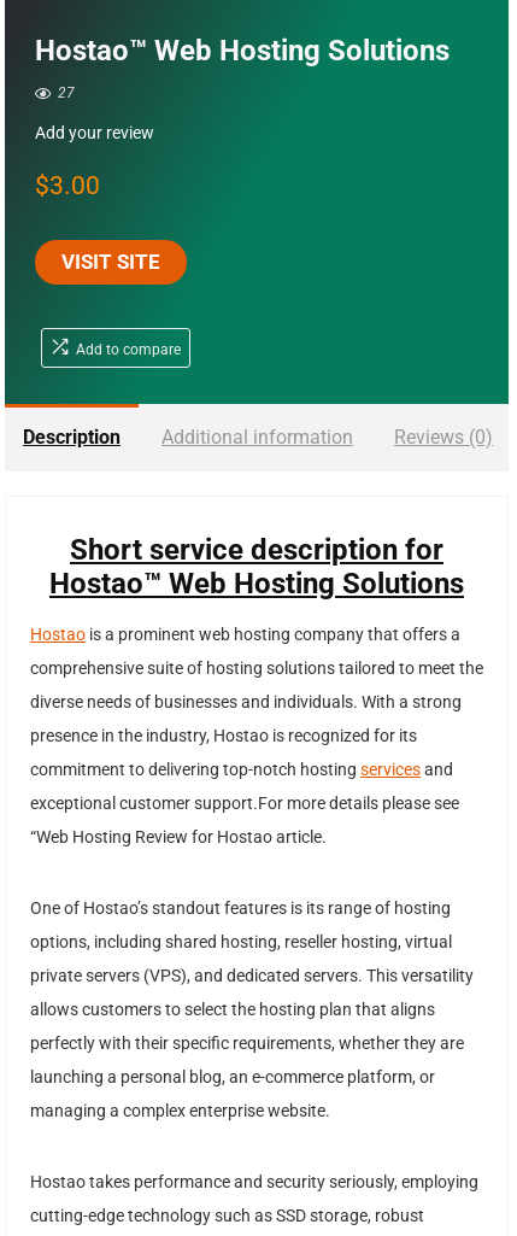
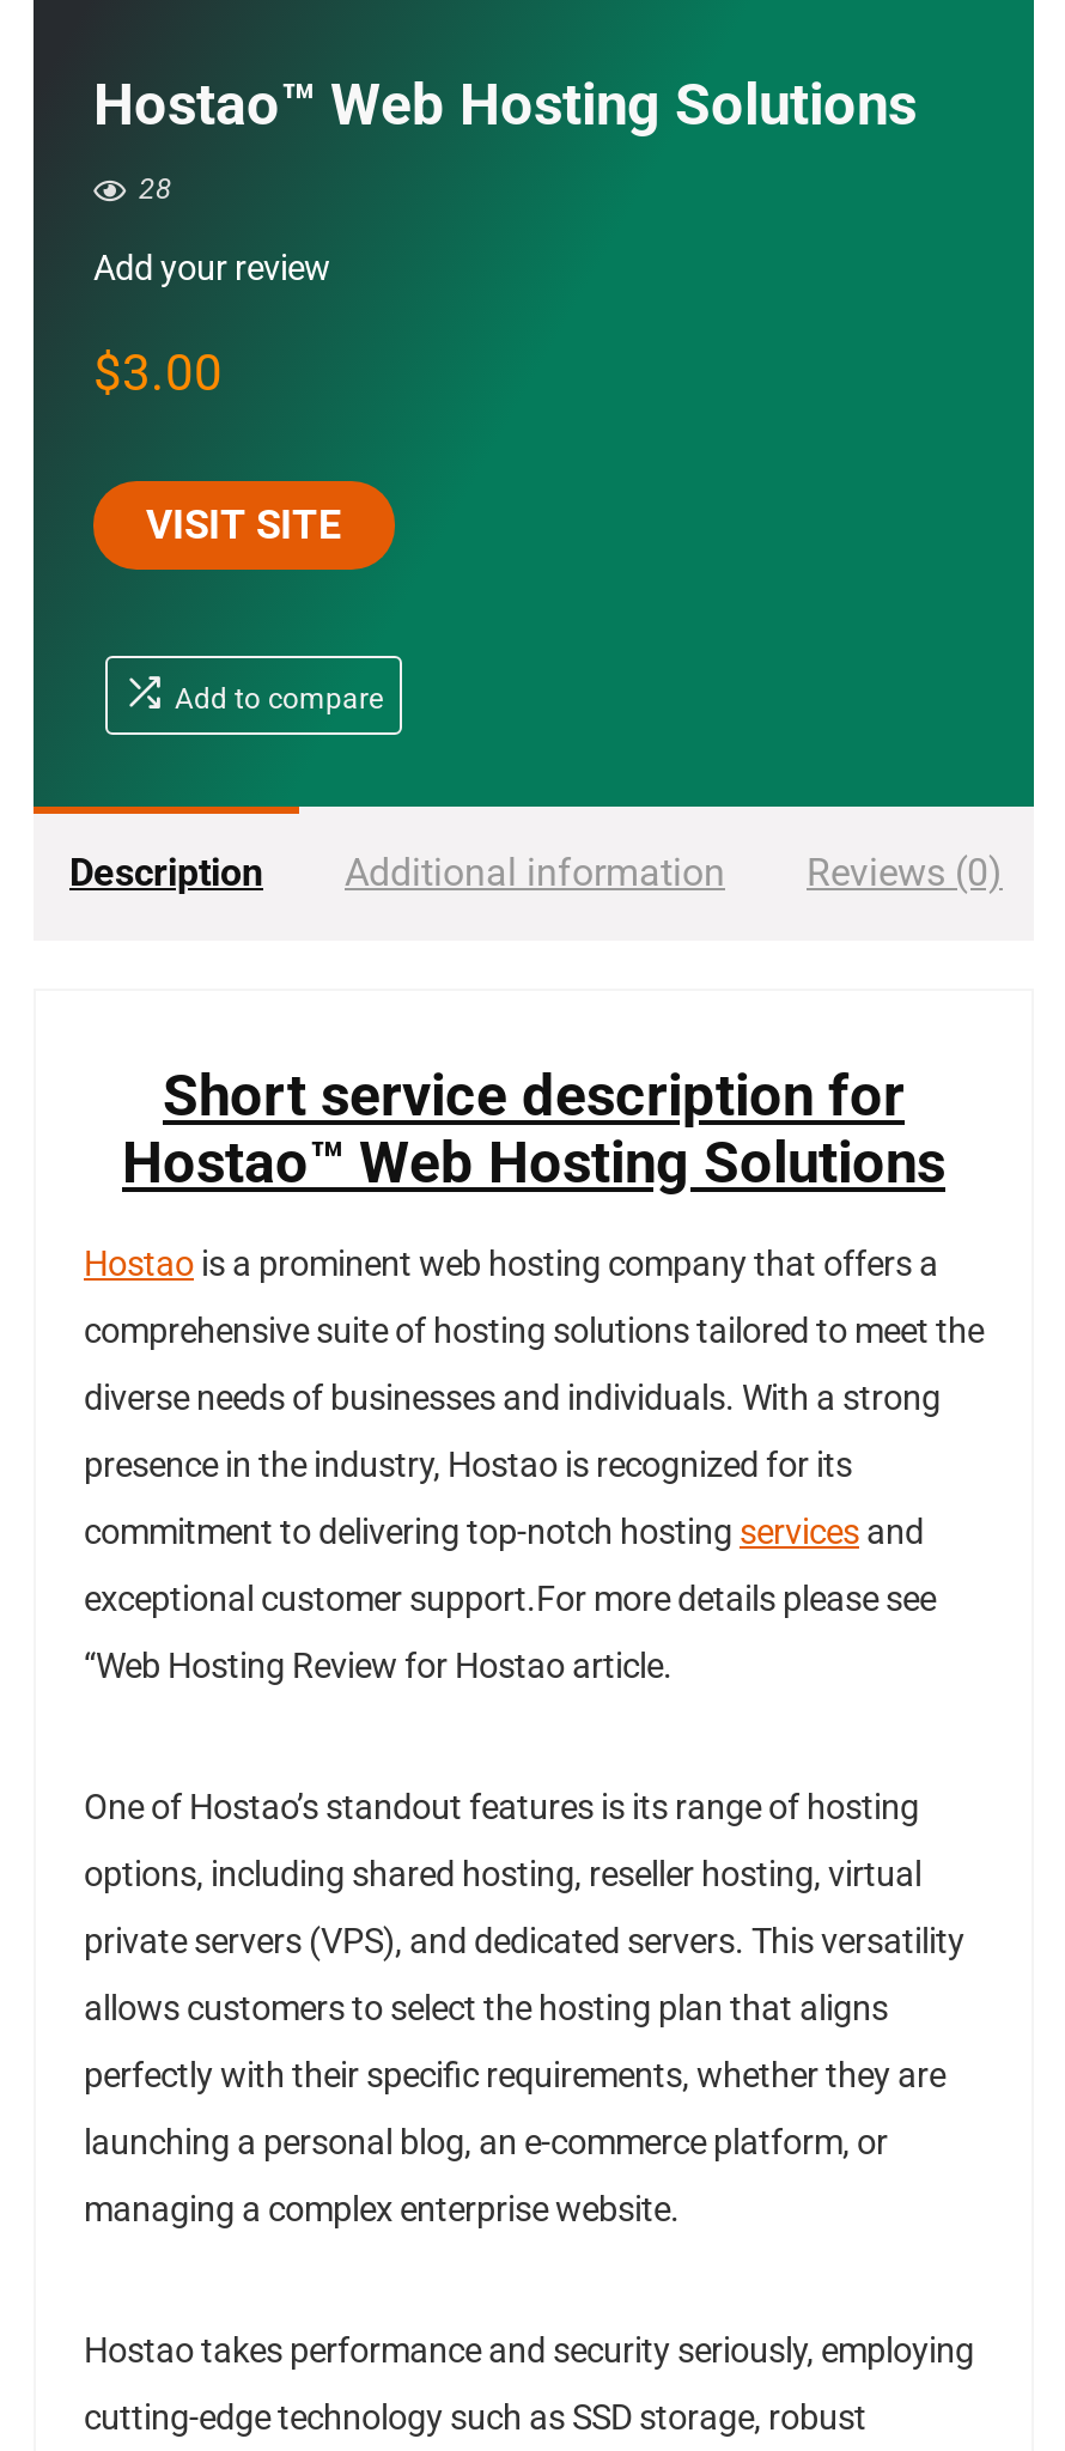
[58,85,75,101] 27 -> [139,173,172,206] 28

